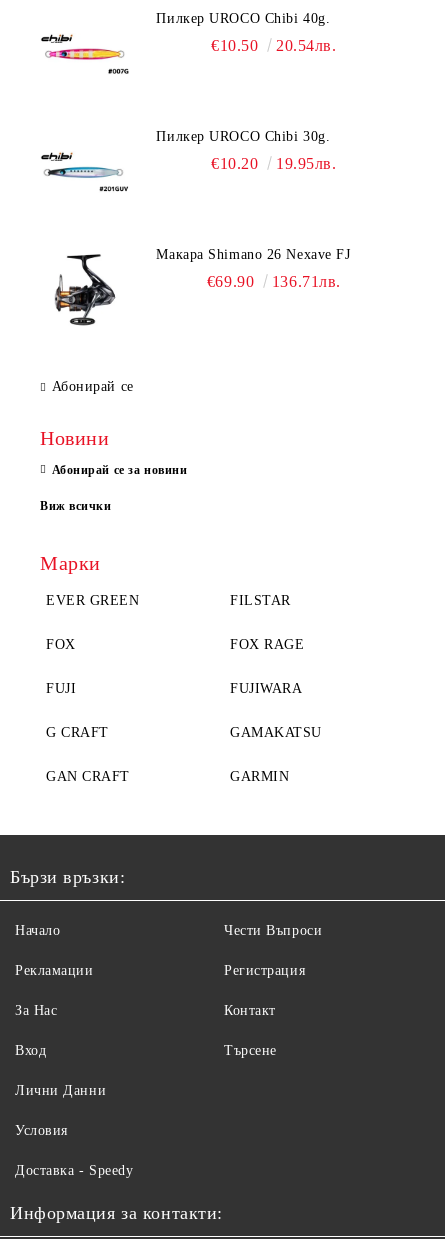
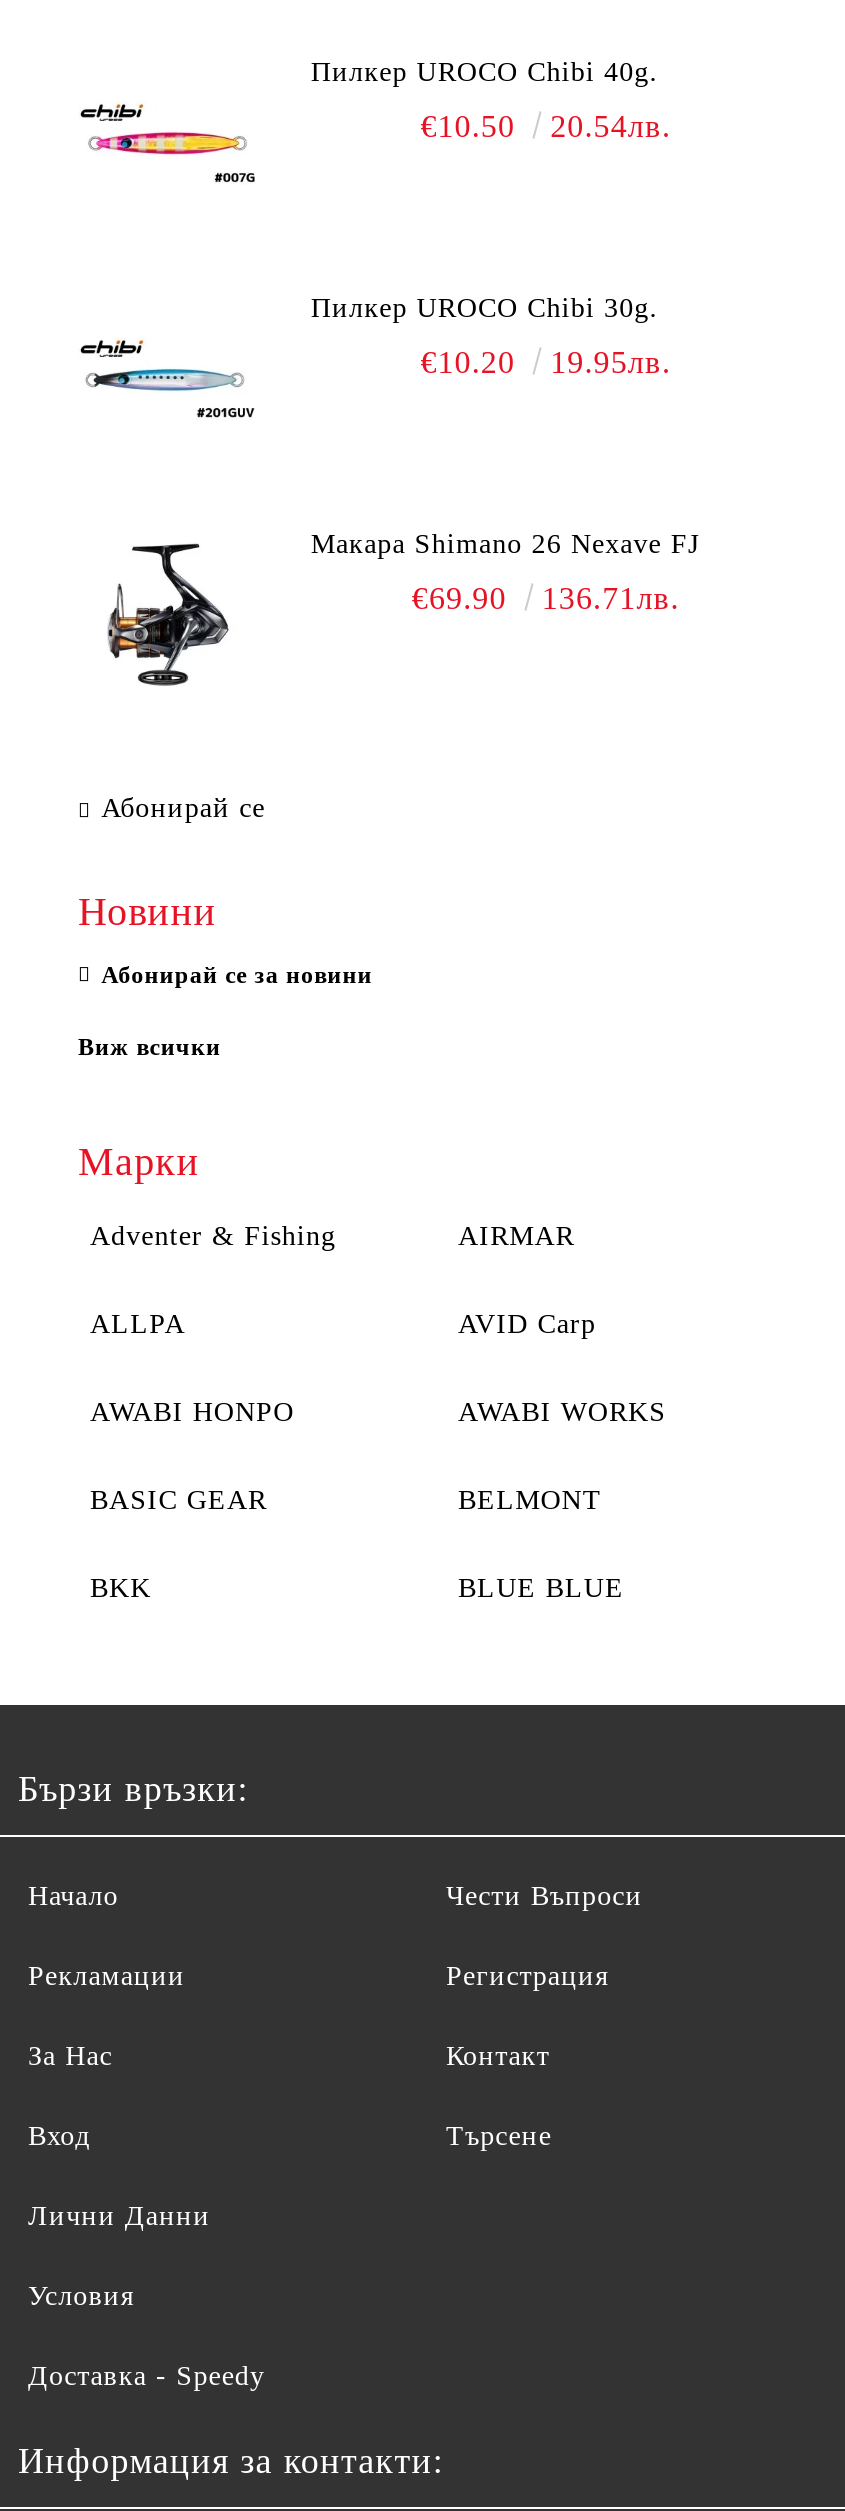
[46,593,291,608] EVER GREEN | FILSTAR -> [90,1221,575,1251] Adventer & Fishing | AIRMAR
[46,637,304,652] FOX | FOX RAGE -> [90,1309,596,1339] ALLPA | AVID Carp
[46,681,302,696] FUJI | FUJIWARA -> [90,1397,666,1427] AWABI HONPO | AWABI WORKS
[46,725,322,740] G CRAFT | GAMAKATSU -> [90,1485,602,1515] BASIC GEAR | BELMONT
[46,769,289,784] GAN CRAFT | GARMIN -> [90,1573,624,1603] BKK | BLUE BLUE

